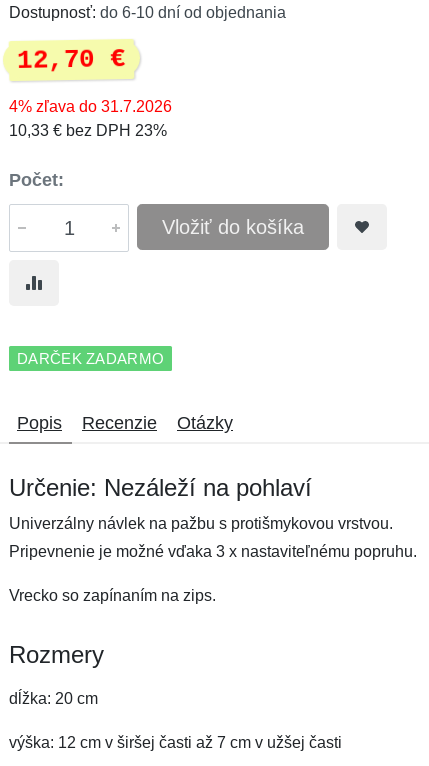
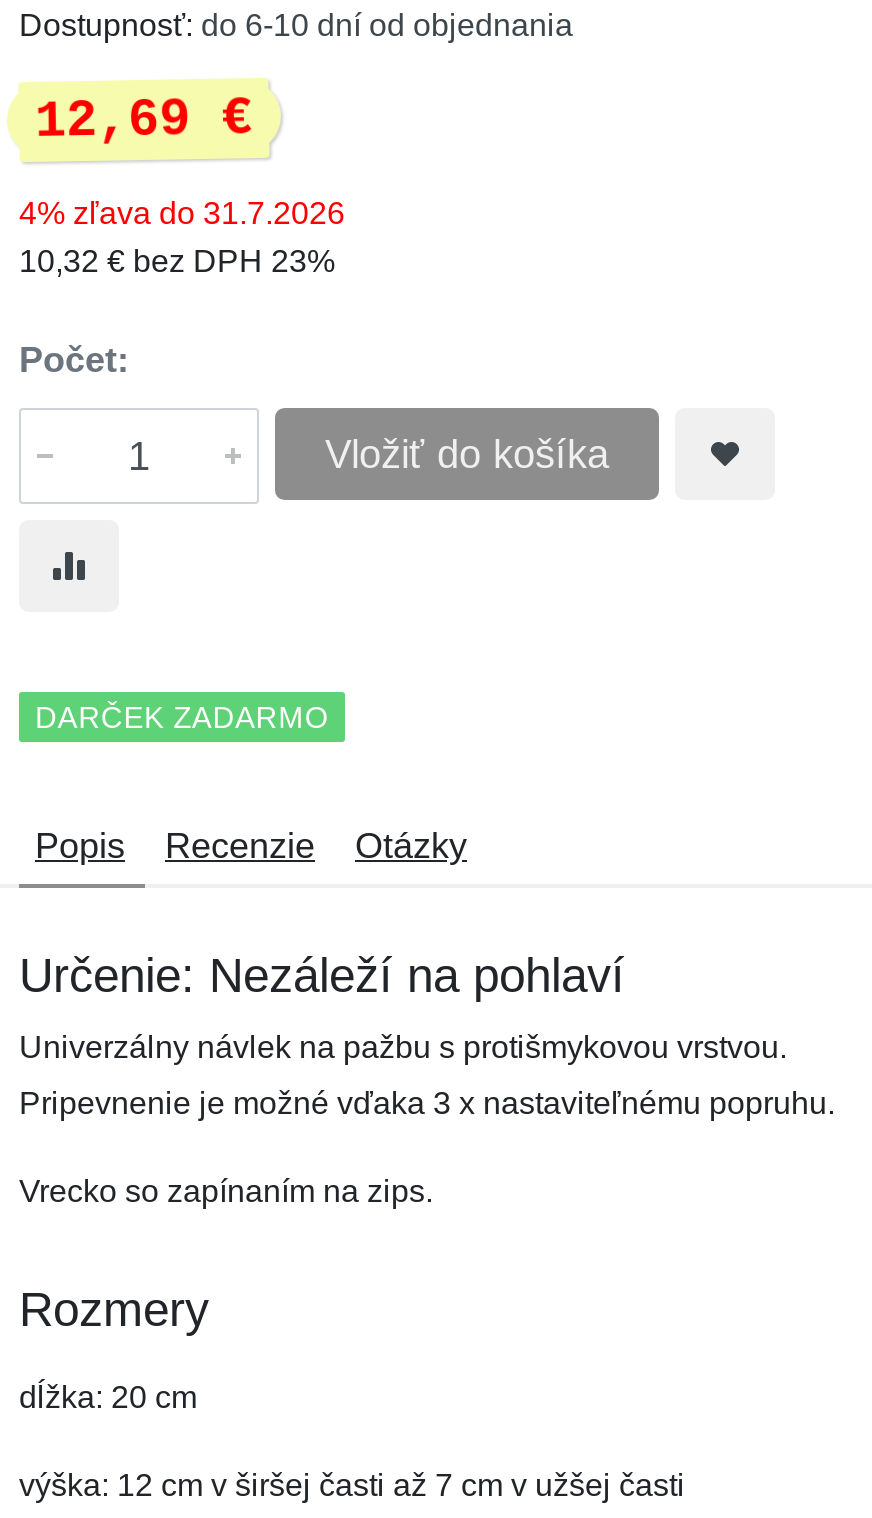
[17,44,126,76] 12,70 € -> [34,88,253,152] 12,69 €
[9,122,167,139] 10,33 € bez DPH 23% -> [19,244,335,278] 10,32 € bez DPH 23%

